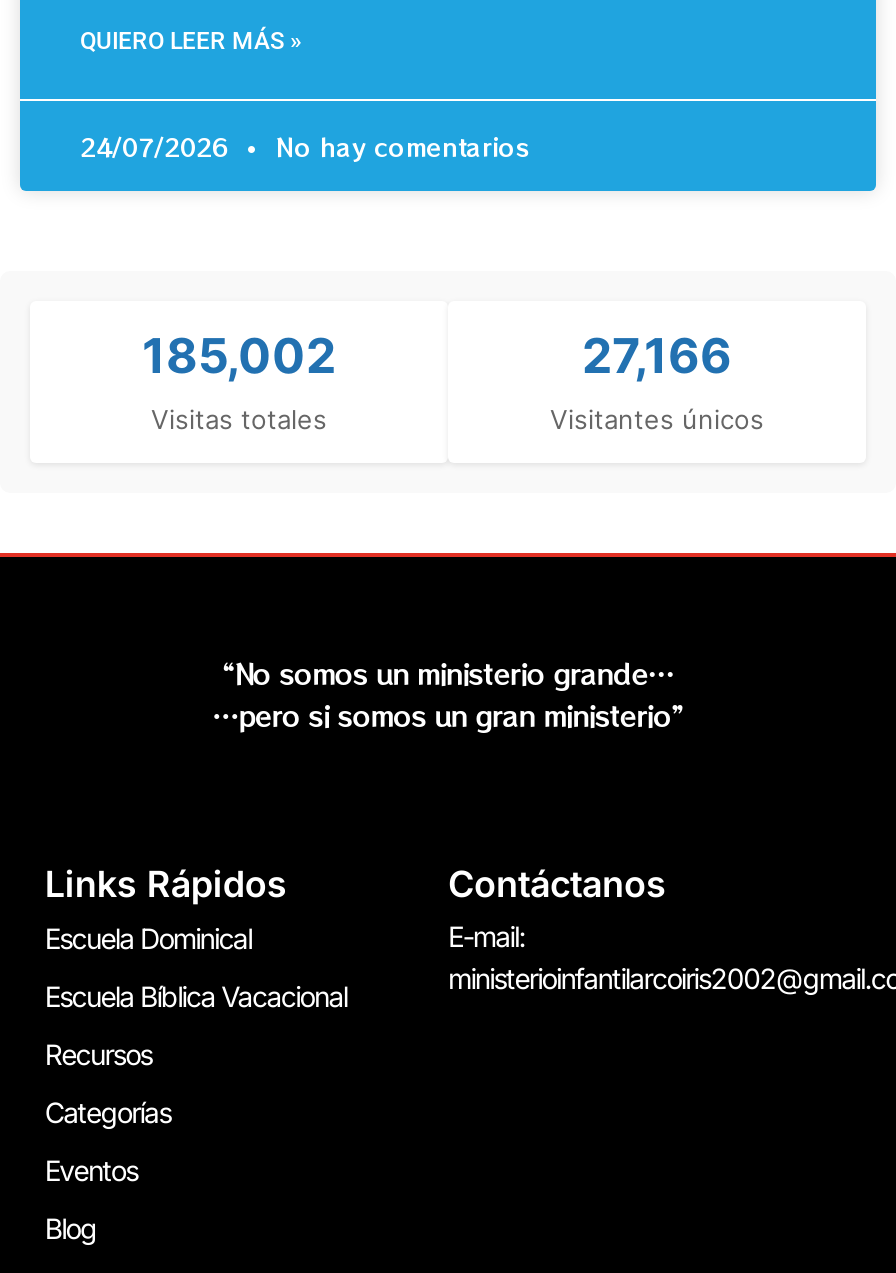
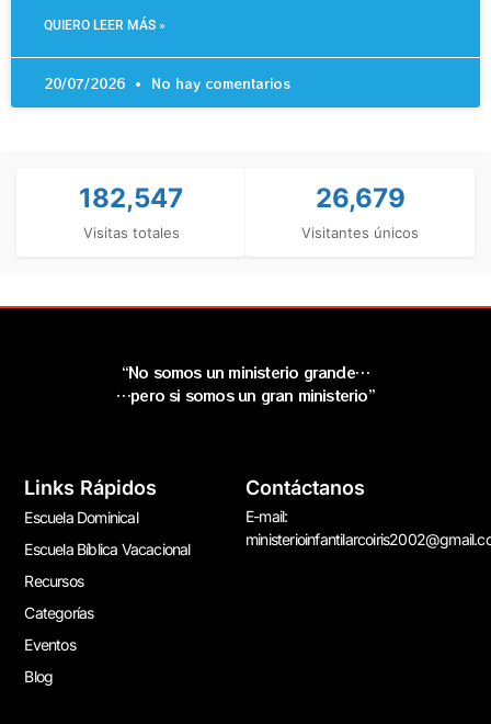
[80,129,530,163] 24/07/2026 No hay comentarios -> [44,73,290,92] 20/07/2026 No hay comentarios
[142,327,336,385] 185,002 -> [79,182,183,214] 182,547
[582,327,732,385] 27,166 -> [315,182,405,214] 26,679

